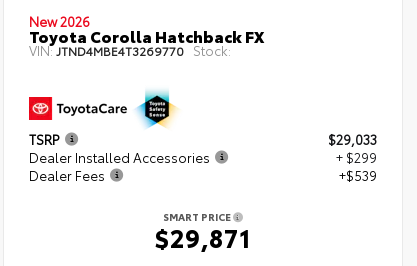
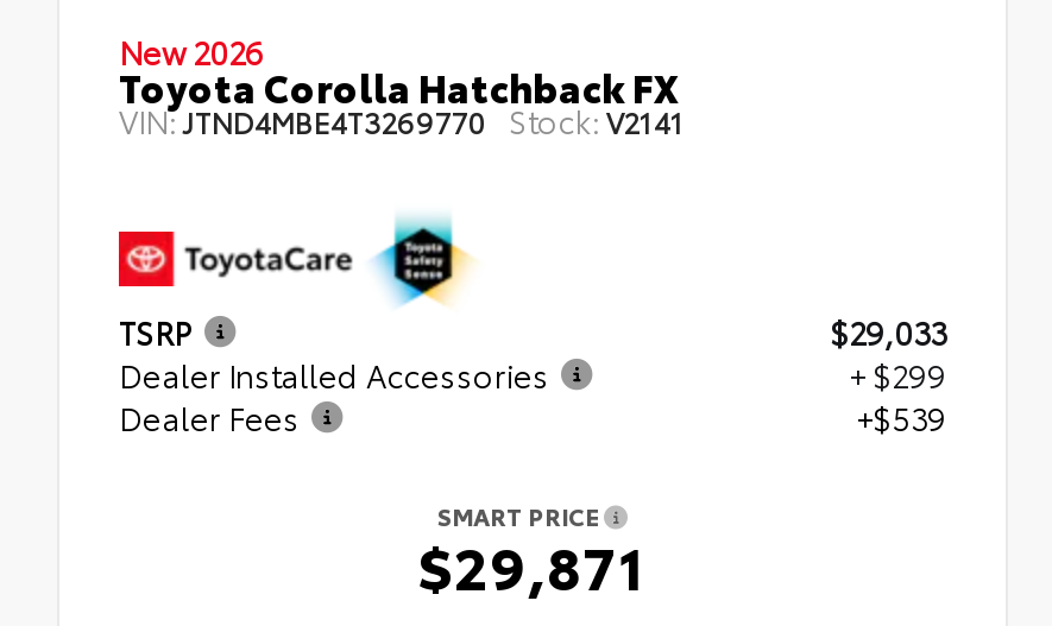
[29,40,231,58] VIN:JTND4MBE4T3269770 Stock: -> [119,96,685,139] VIN:JTND4MBE4T3269770 Stock:V2141

